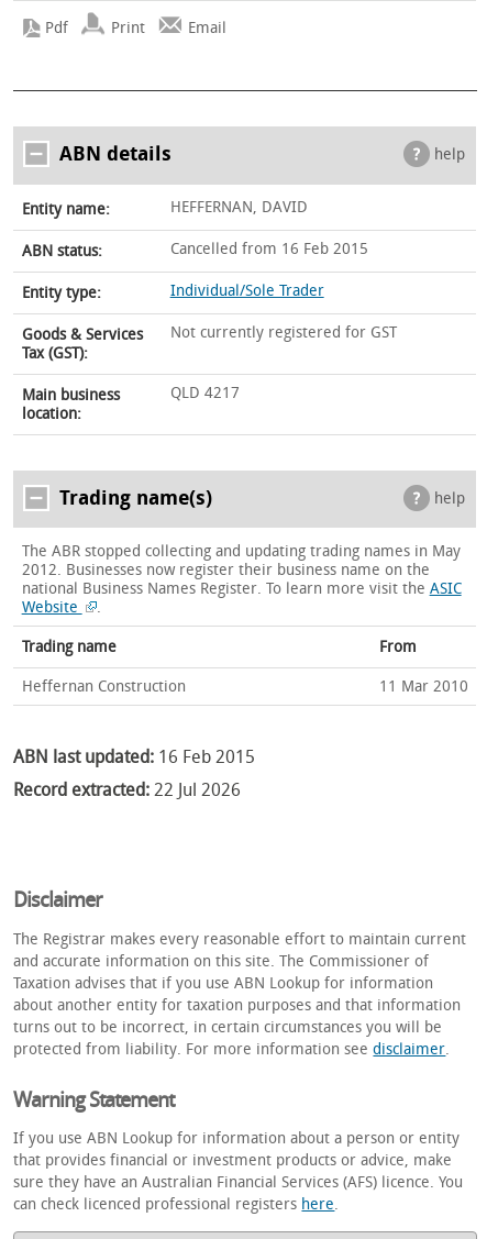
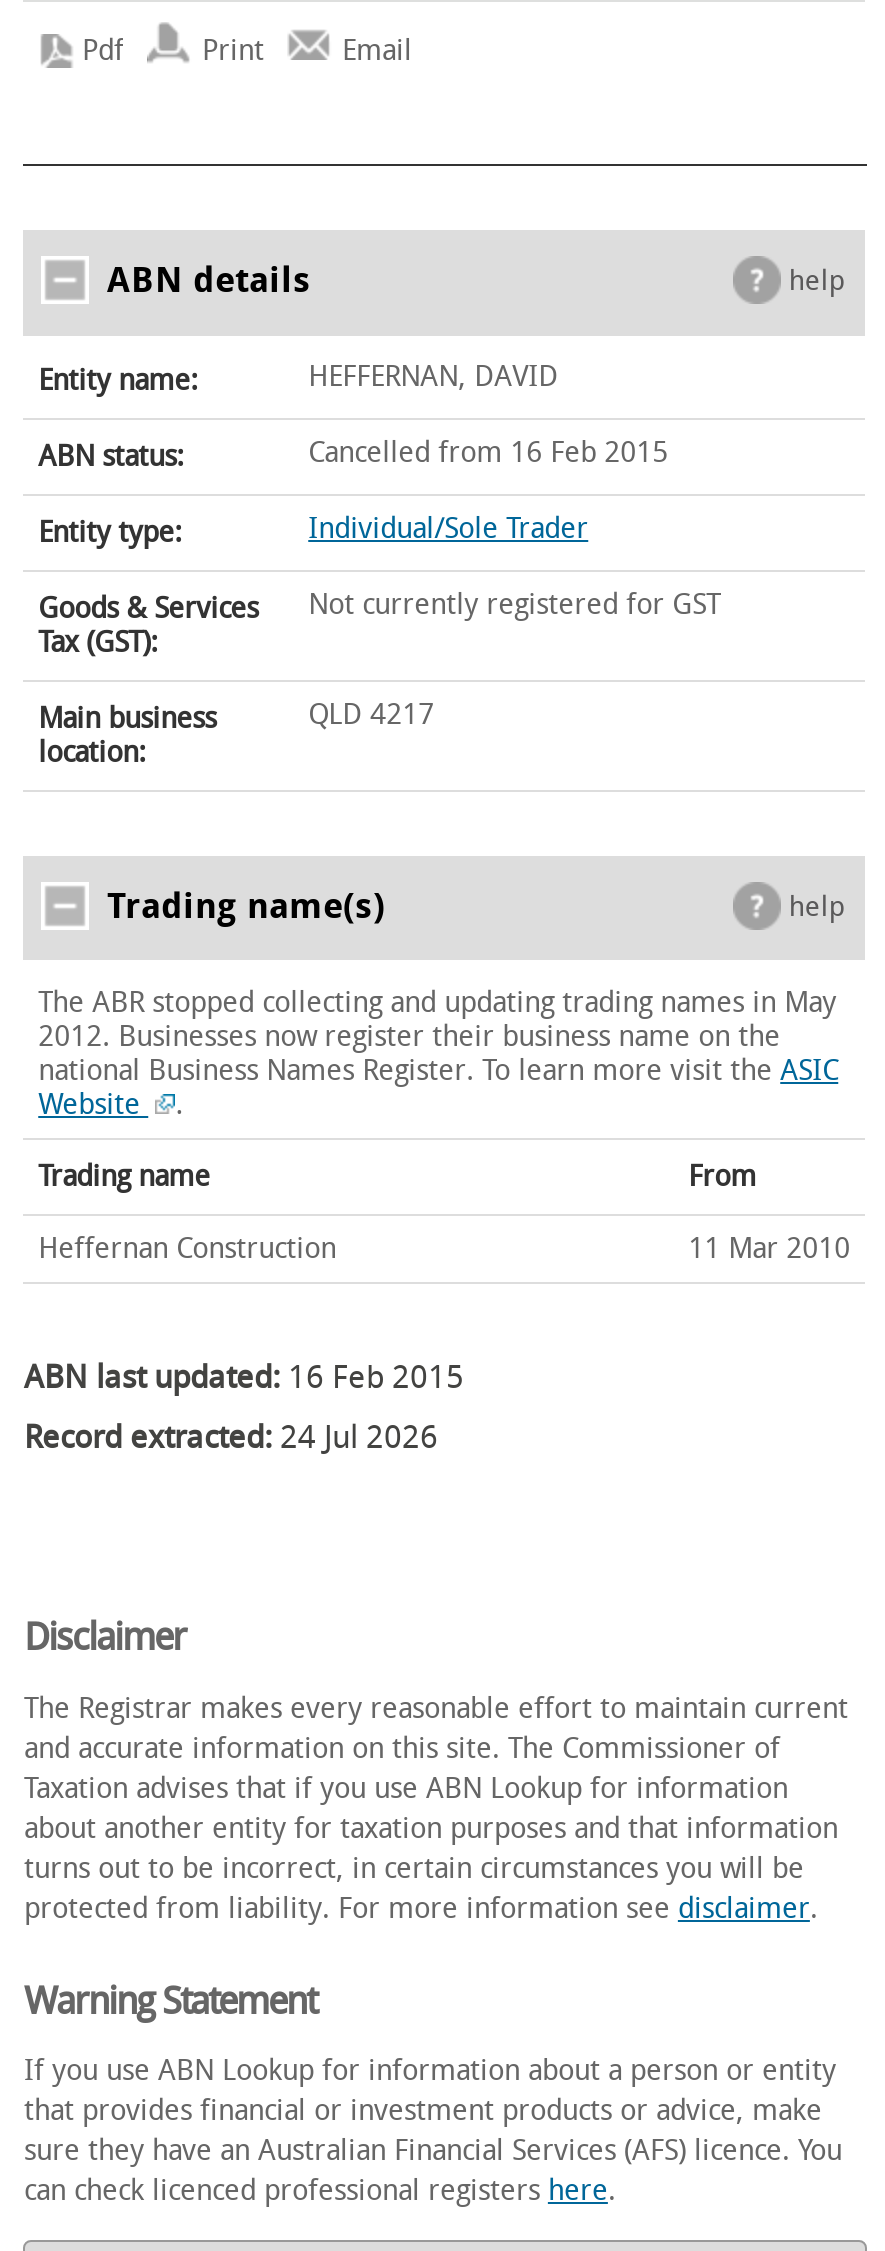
[14,779,241,800] Record extracted: 22 Jul 2026 -> [24,1417,438,1455] Record extracted: 24 Jul 2026

